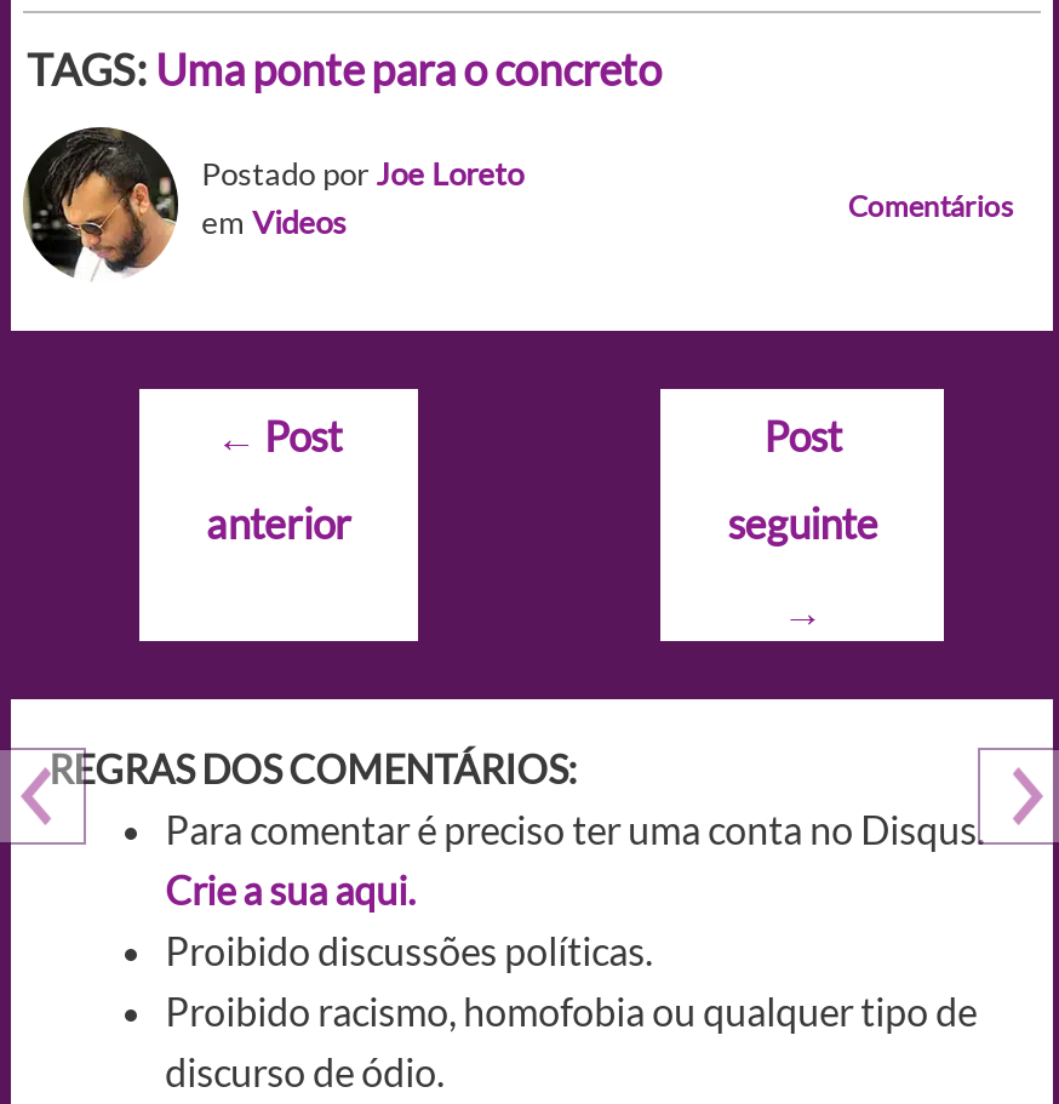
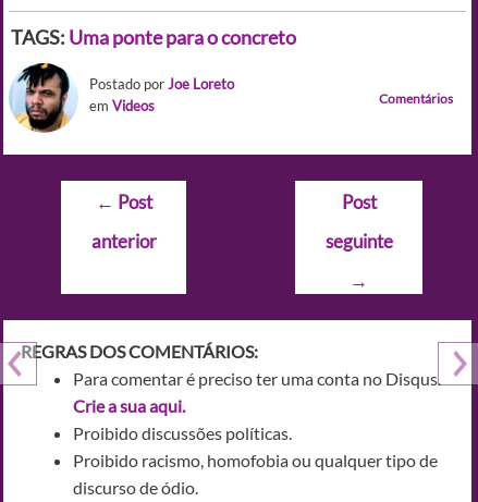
[23,127,181,282] [image] -> [10,63,78,134] [image]

